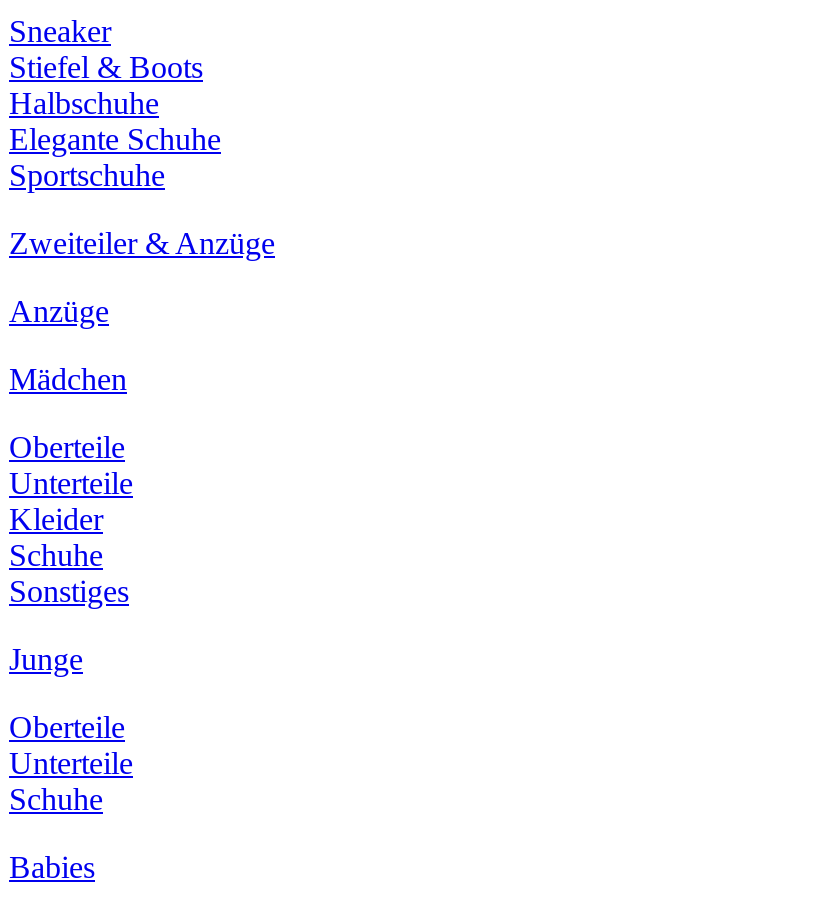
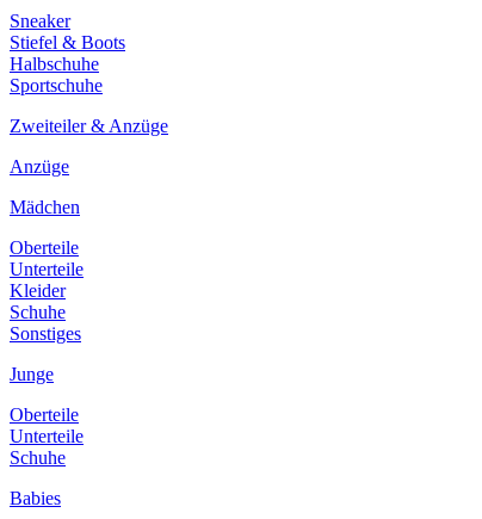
[9,122,221,156] Elegante Schuhe -> none

